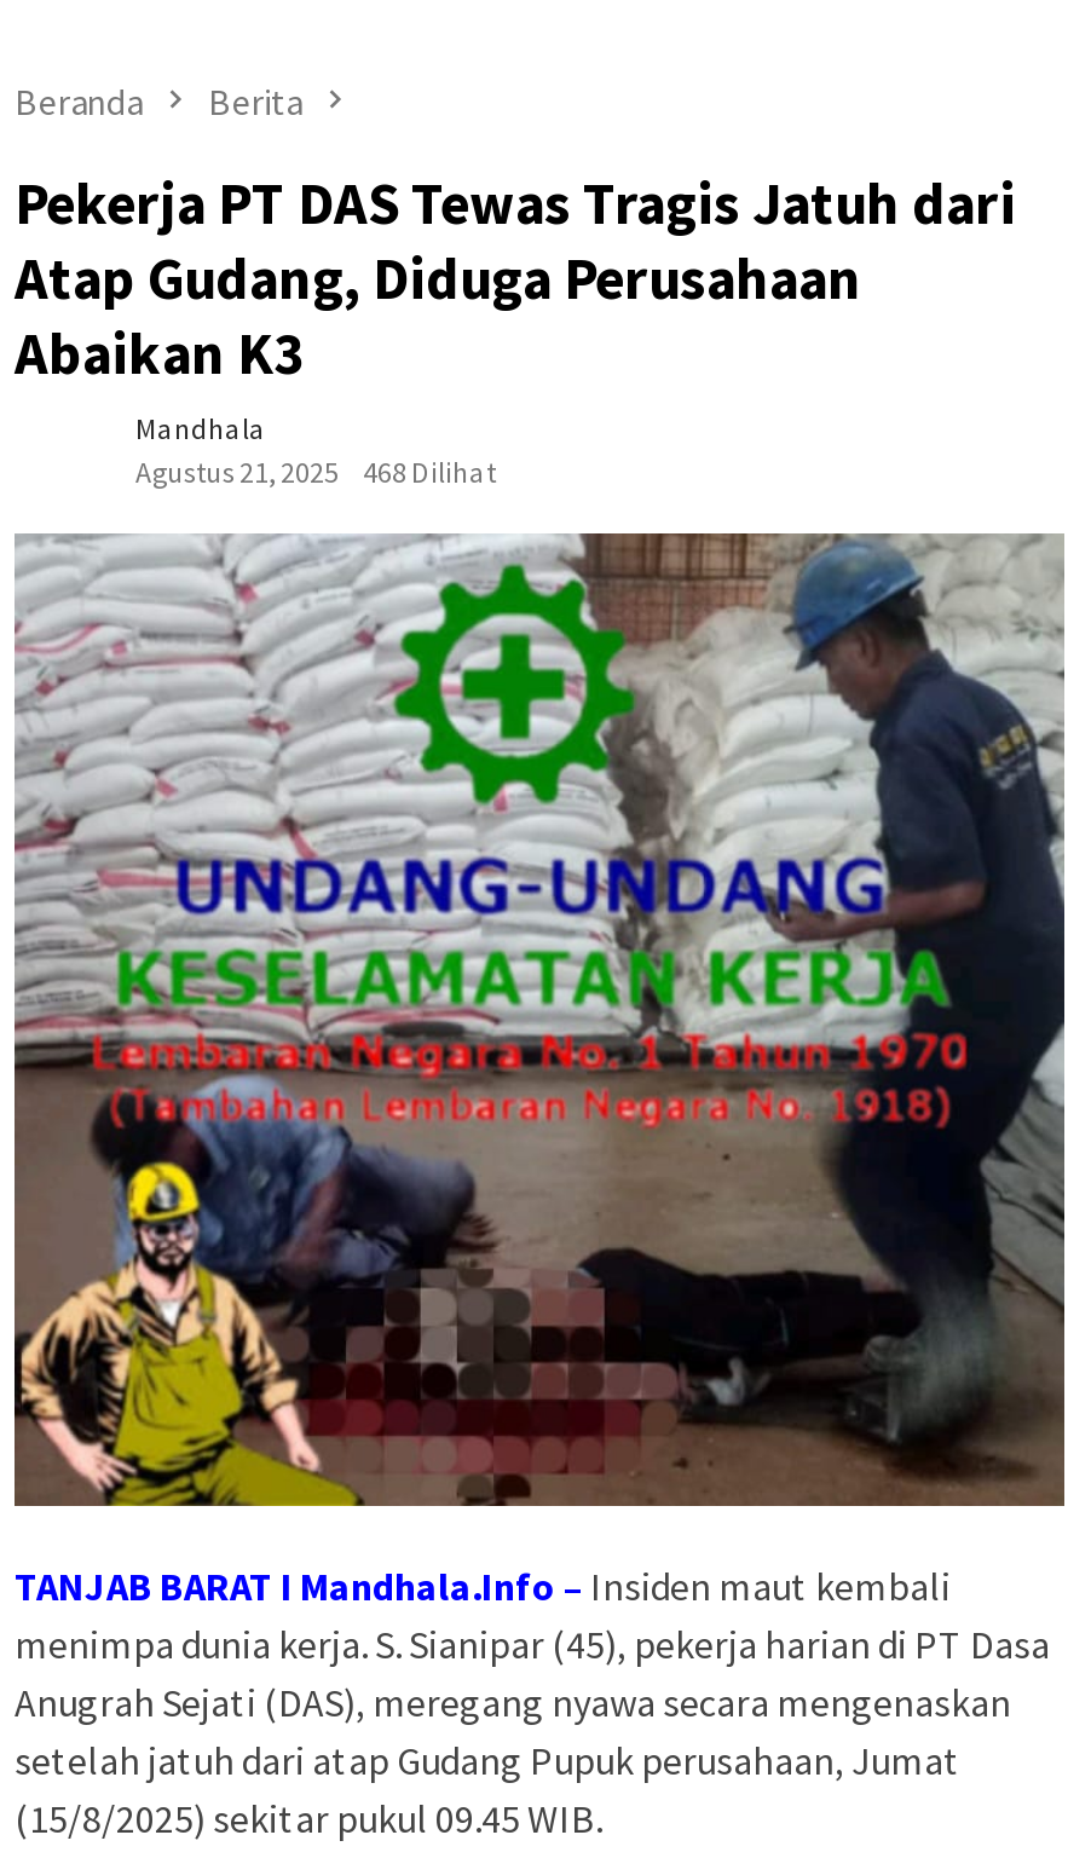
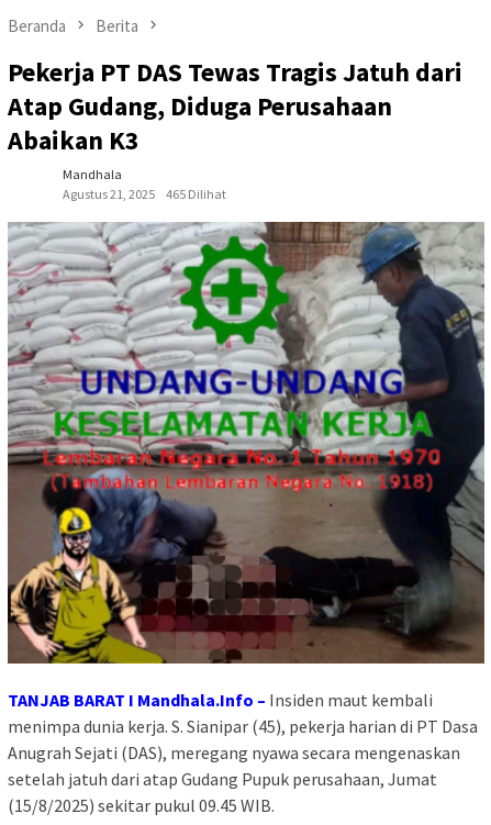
[135,455,496,491] Agustus 21, 2025 468 Dilihat -> [63,186,226,203] Agustus 21, 2025 465 Dilihat

